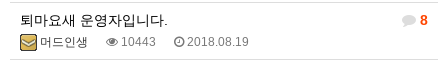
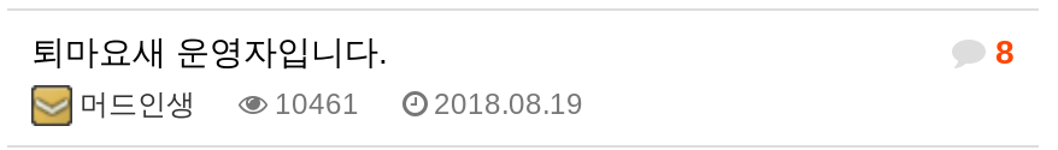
[118,35,249,49] 10443 2018.08.19 -> [268,88,583,121] 10461 2018.08.19

